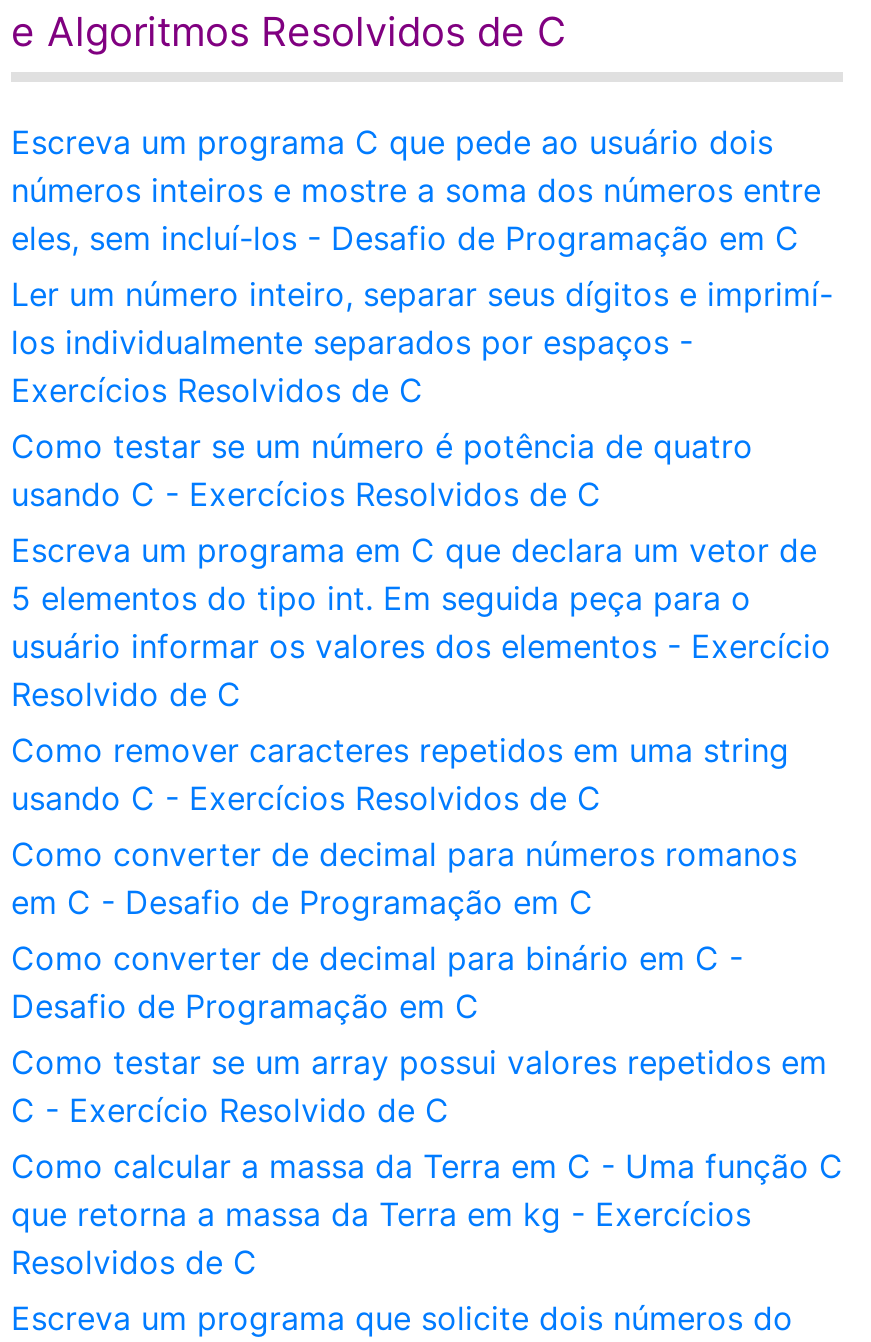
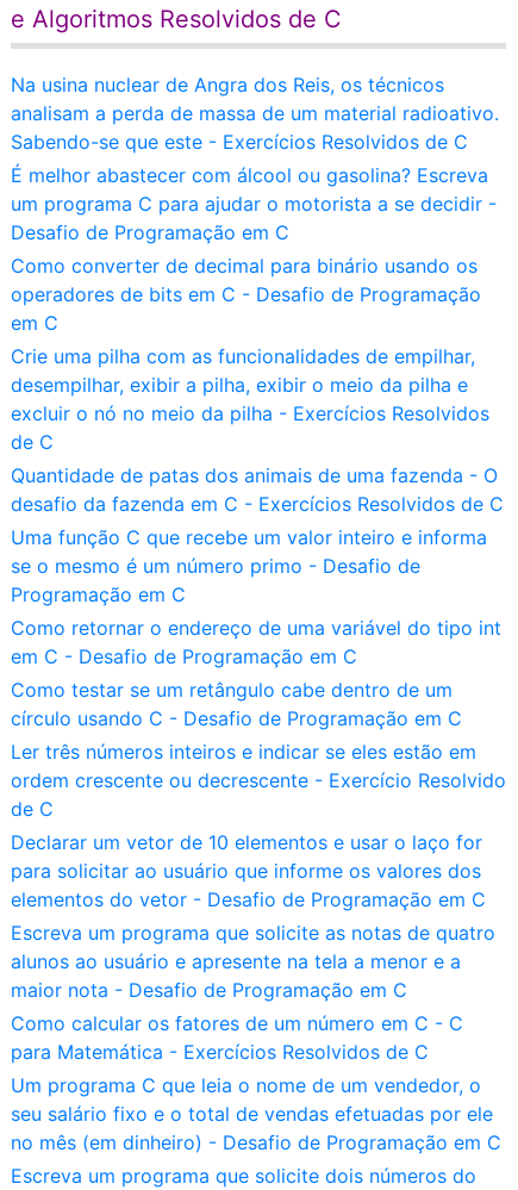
[11,122,833,978] Escreva um programa C que pede ao usuário dois | números inteiros e mostre a soma dos números entre | eles, sem incluí-los - Desafio de Programação em C | Ler um número inteiro, separar seus dígitos e imprimí- | los individualmente separados por espaços - | Exercícios Resolvidos de C | Como testar se um número é potência de quatro | usando C - Exercícios Resolvidos de C | Escreva um programa em C que declara um vetor de | 5 elementos do tipo int. Em seguida peça para o | usuário informar os valores dos elementos - Exercício | Resolvido de C | Como remover caracteres repetidos em uma string | usando C - Exercícios Resolvidos de C | Como converter de decimal para números romanos | Como converter de decimal para binário em C - -> [11,73,499,216] Na usina nuclear de Angra dos Reis, os técnicos | analisam a perda de massa de um material radioativo. | Sabendo-se que este - Exercícios Resolvidos de C | É melhor abastecer com álcool ou gasolina? Escreva | um programa C para ajudar o motorista a se decidir -
moved [11,882,593,922] -> [11,644,357,668]: em C - Desafio de Programação em C
moved [11,986,479,1026] -> [11,220,289,244]: Desafio de Programação em C
[11,1042,843,1282] Como testar se um array possui valores repetidos em | C - Exercício Resolvido de C | Como calcular a massa da Terra em C - Uma função C | que retorna a massa da Terra em kg - Exercícios | Resolvidos de C -> [11,254,506,1154] Como converter de decimal para binário usando os | operadores de bits em C - Desafio de Programação | em C | Crie uma pilha com as funcionalidades de empilhar, | desempilhar, exibir a pilha, exibir o meio da pilha e | excluir o nó no meio da pilha - Exercícios Resolvidos | de C | Quantidade de patas dos animais de uma fazenda - O | desafio da fazenda em C - Exercícios Resolvidos de C | Uma função C que recebe um valor inteiro e informa | se o mesmo é um número primo - Desafio de | Programação em C | Como retornar o endereço de uma variável do tipo int | Como testar se um retângulo cabe dentro de um | círculo usando C - Desafio de Programação em C | Ler três números inteiros e indicar se eles estão em | ordem crescente ou decrescente - Exercício Resolvido | de C | Declarar um vetor de 10 elementos e usar o laço for | para solicitar ao usuário que informe os valores dos | elementos do vetor - Desafio de Programação em C | Escreva um programa que solicite as notas de quatro | alunos ao usuário e apresente na tela a menor e a | maior nota - Desafio de Programação em C | Como calcular os fatores de um número em C - C | para Matemática - Exercícios Resolvidos de C | Um programa C que leia o nome de um vendedor, o | seu salário fixo e o total de vendas efetuadas por ele | no mês (em dinheiro) - Desafio de Programação em C

